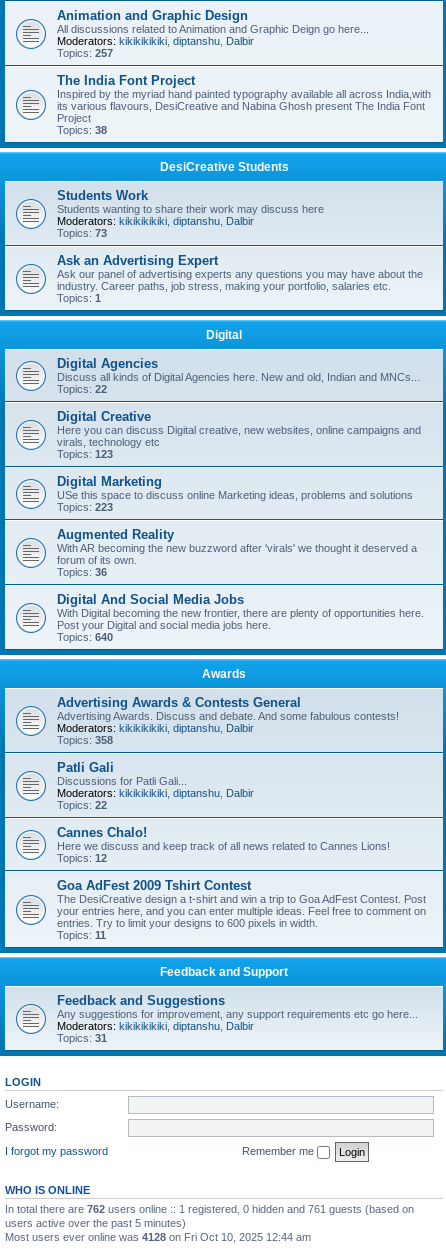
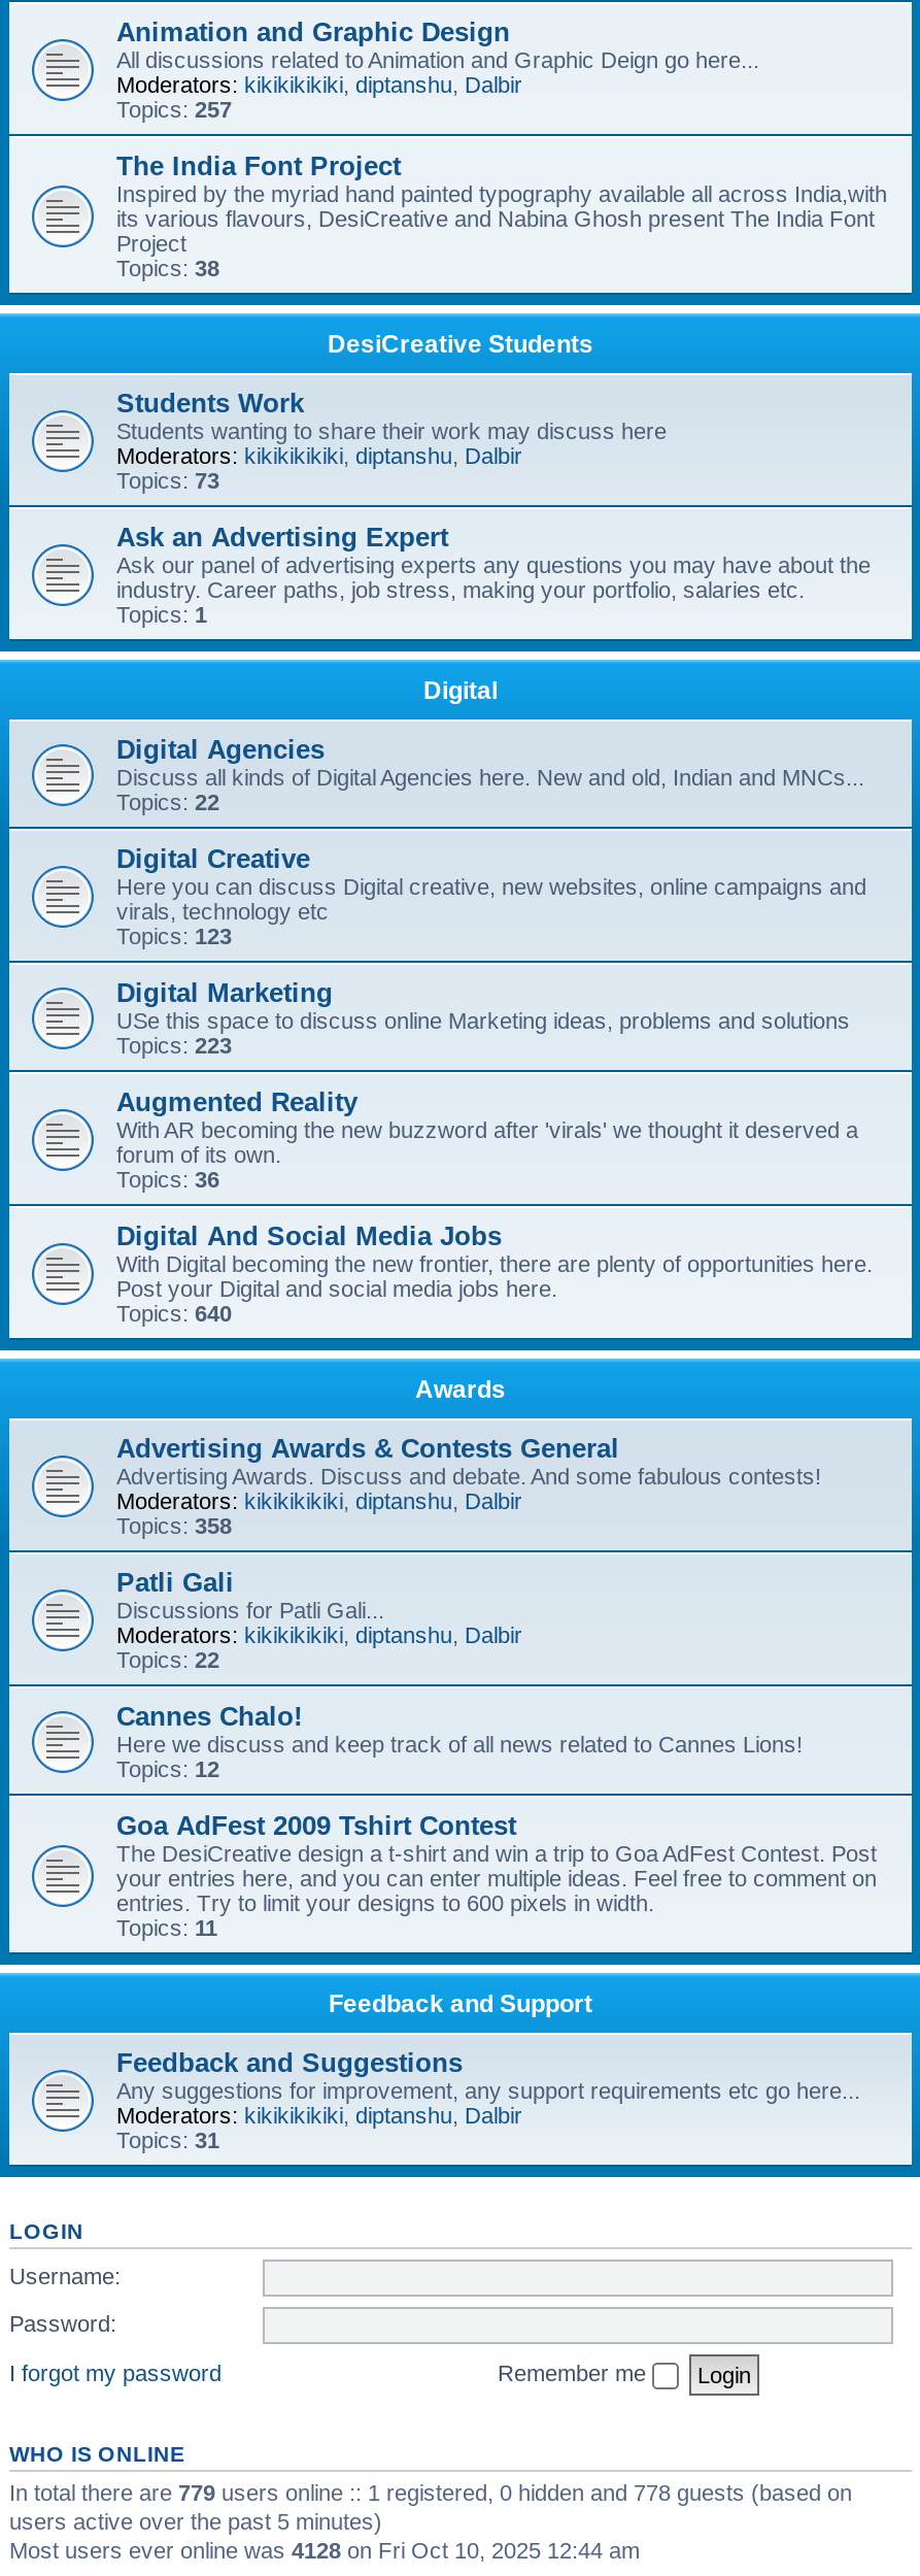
[5,1202,414,1214] In total there are 762 users online :: 1 registered, 0 hidden and 761 guests (based on -> [9,2479,852,2504] In total there are 779 users online :: 1 registered, 0 hidden and 778 guests (based on

